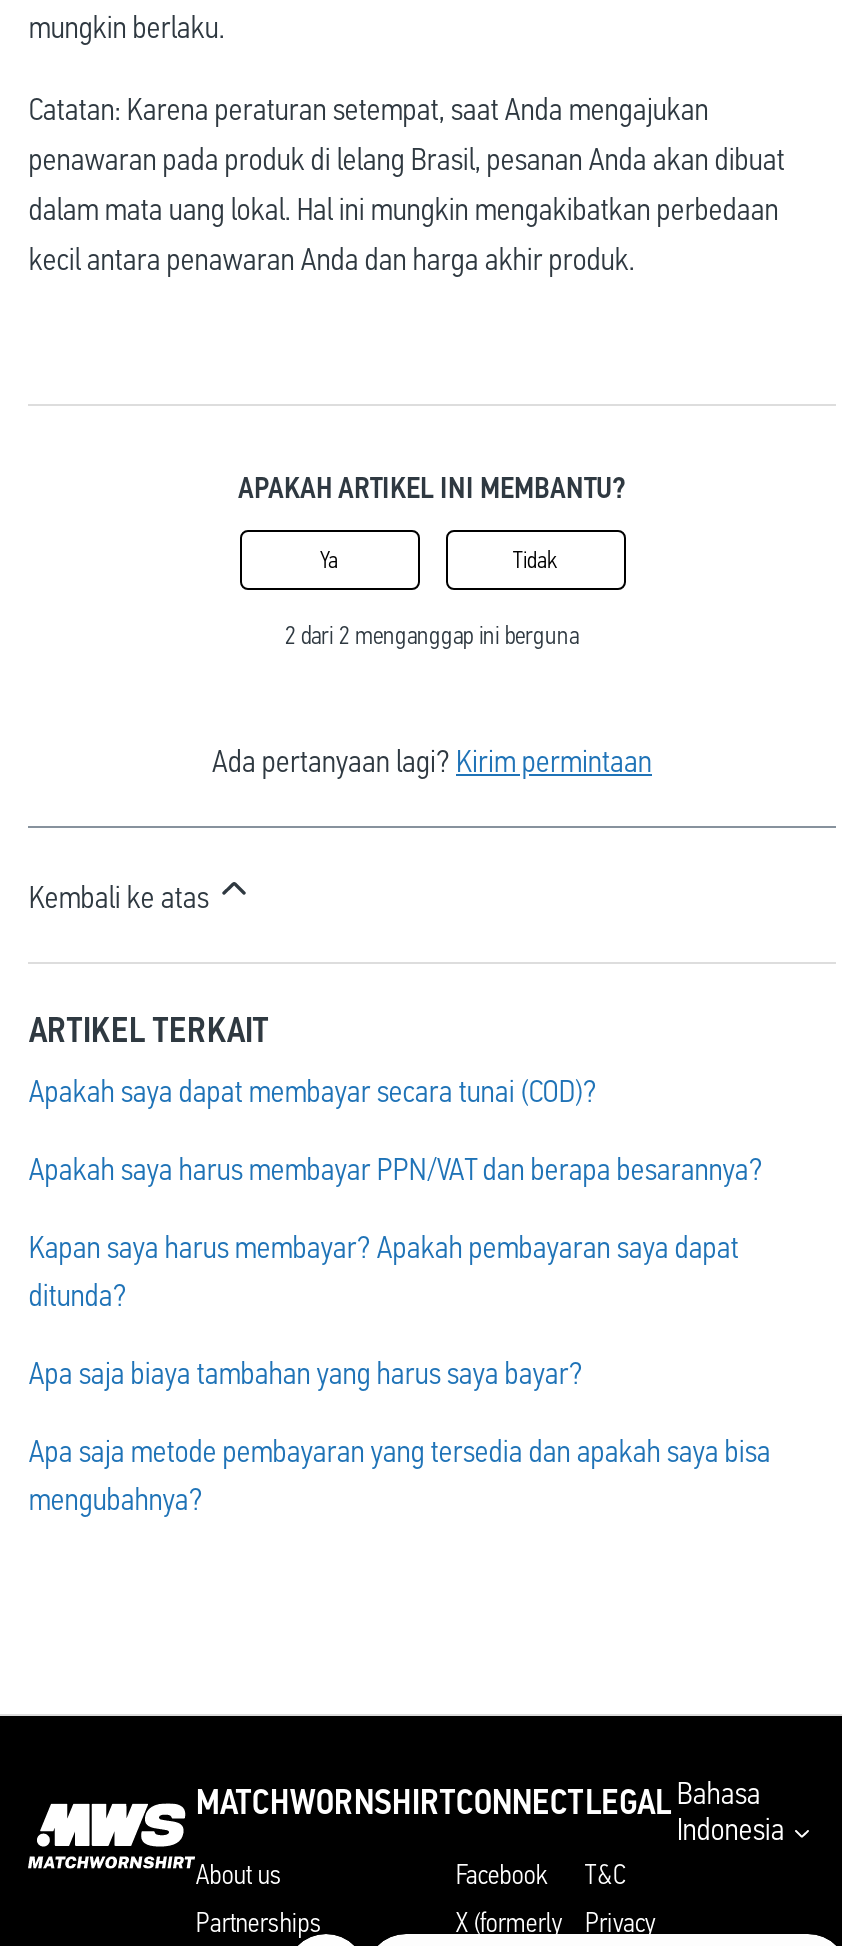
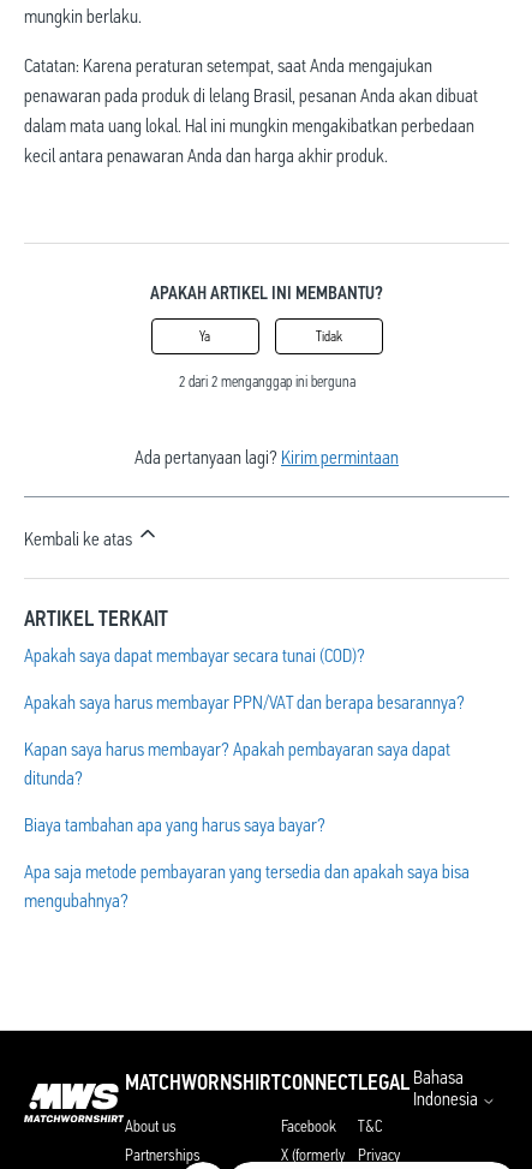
[29,1355,583,1393] Apa saja biaya tambahan yang harus saya bayar? -> [24,814,326,837] Biaya tambahan apa yang harus saya bayar?

